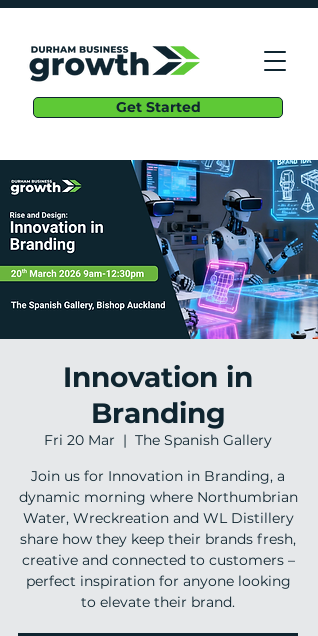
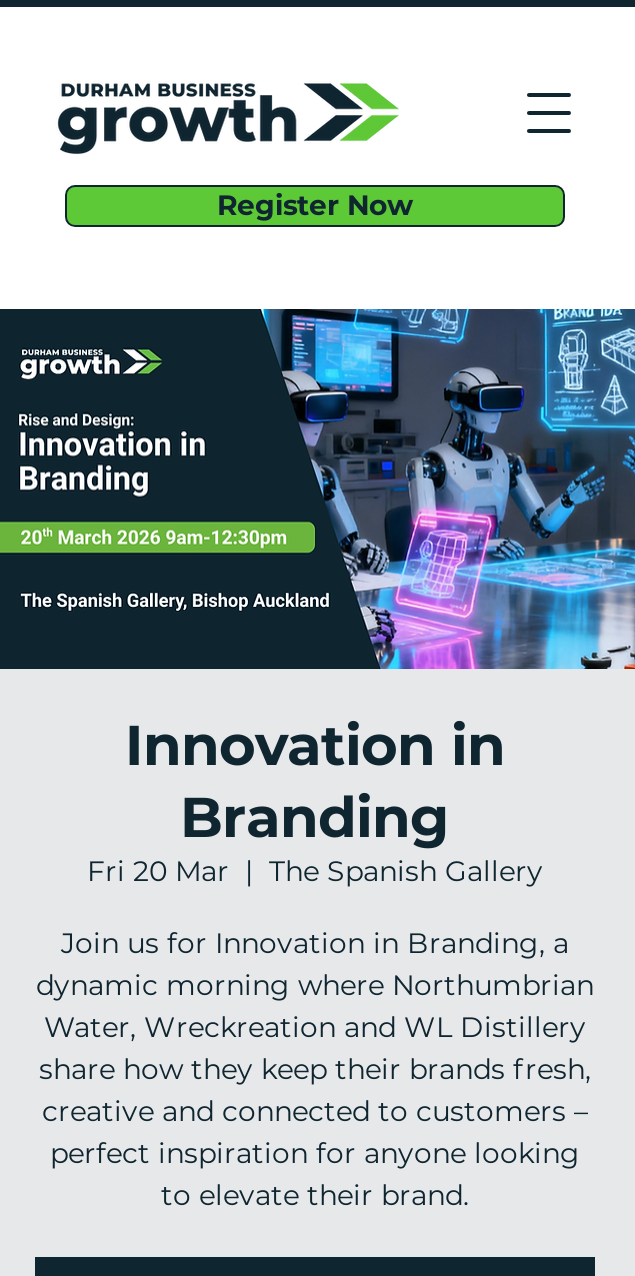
[115,98,200,116] Get Started -> [217,187,413,223] Register Now

